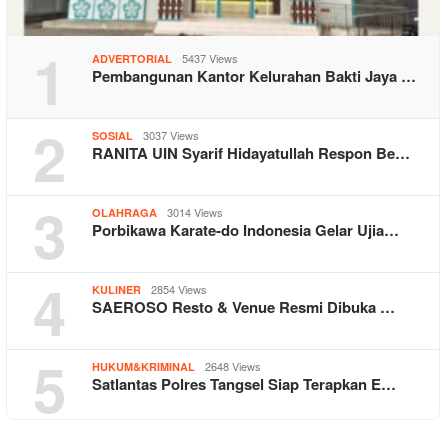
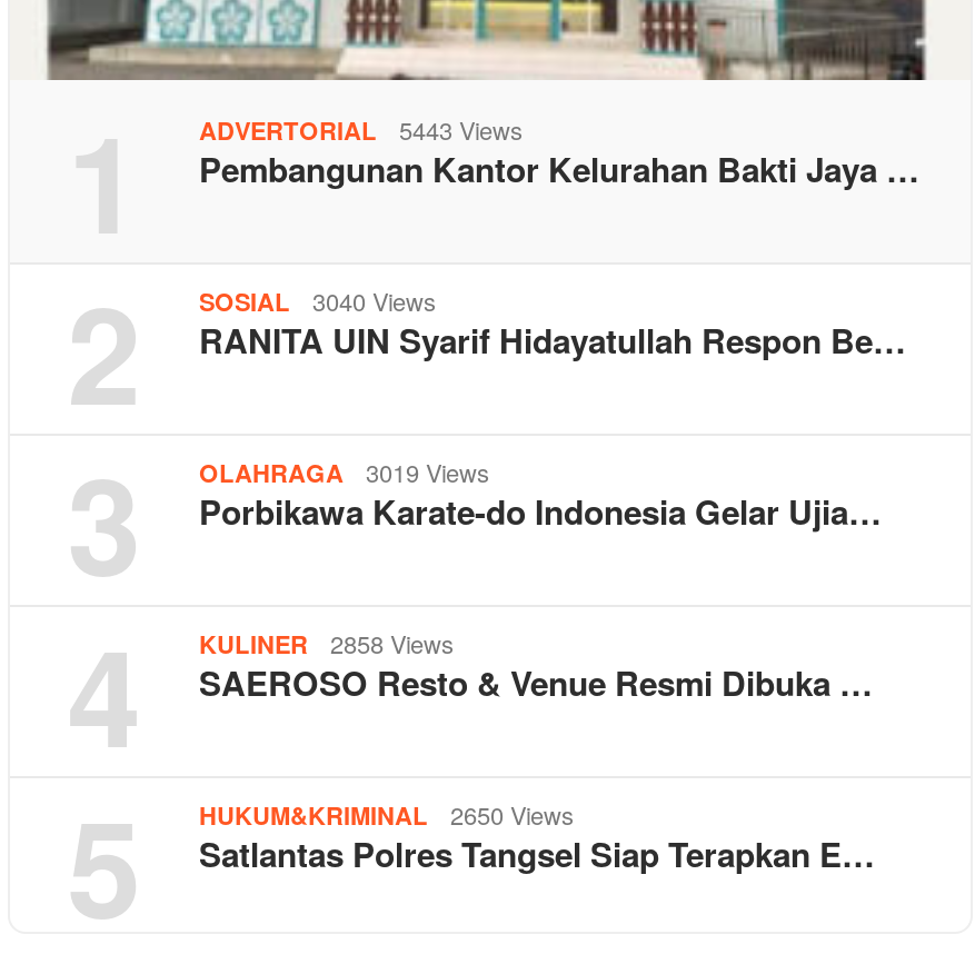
[92,50,238,66] ADVERTORIAL 5437 Views -> [199,110,524,146] ADVERTORIAL 5443 Views
[92,127,199,143] SOSIAL 3037 Views -> [199,282,437,317] SOSIAL 3040 Views
[92,204,223,220] OLAHRAGA 3014 Views -> [199,453,490,488] OLAHRAGA 3019 Views
[92,281,207,297] KULINER 2854 Views -> [199,624,455,660] KULINER 2858 Views
[92,358,261,374] HUKUM&KRIMINAL 2648 Views -> [199,795,575,831] HUKUM&KRIMINAL 2650 Views

